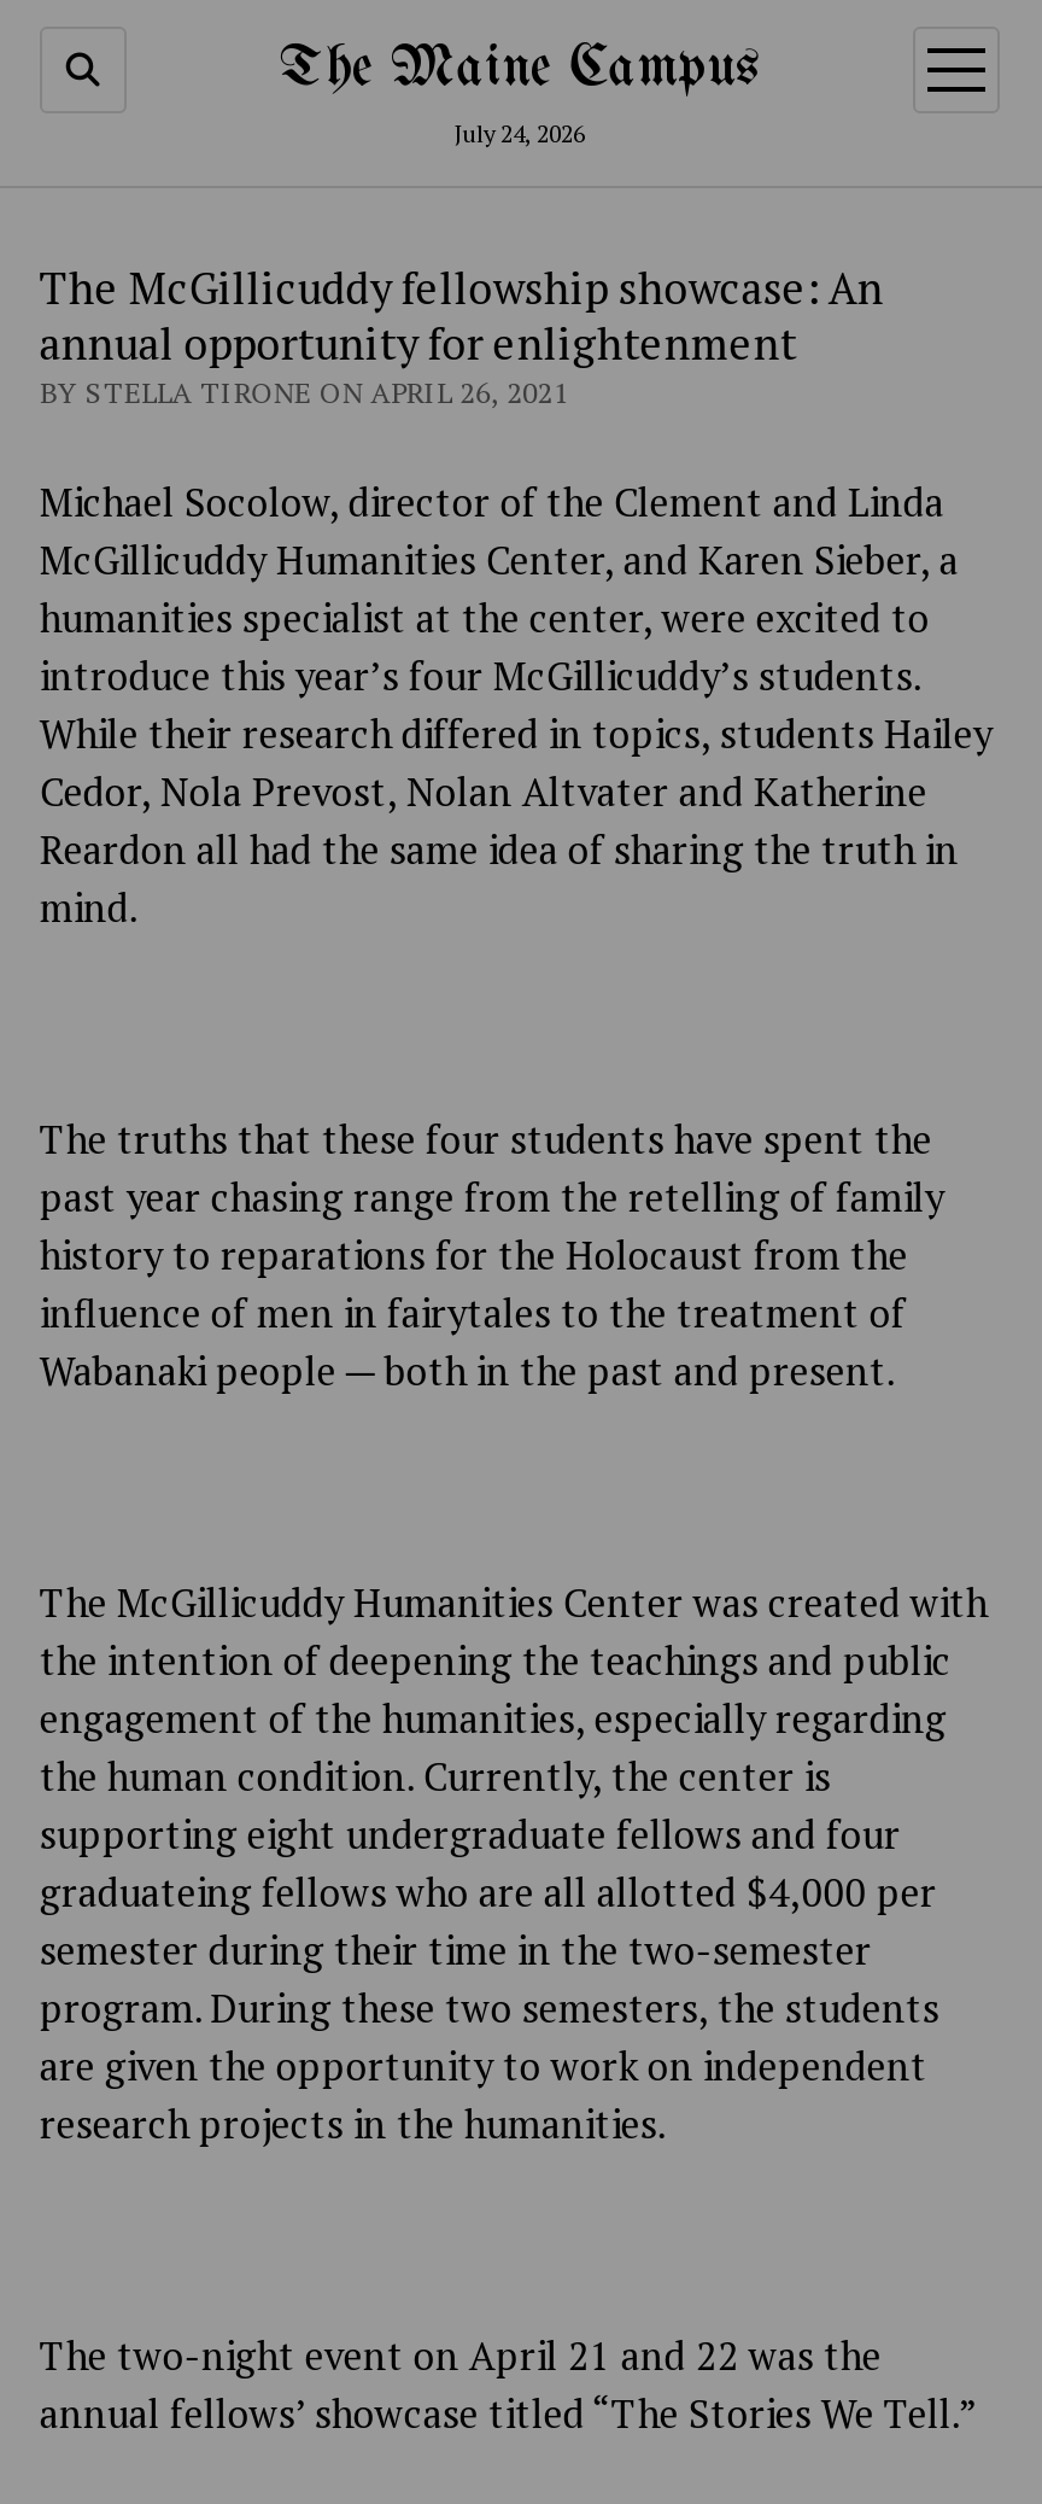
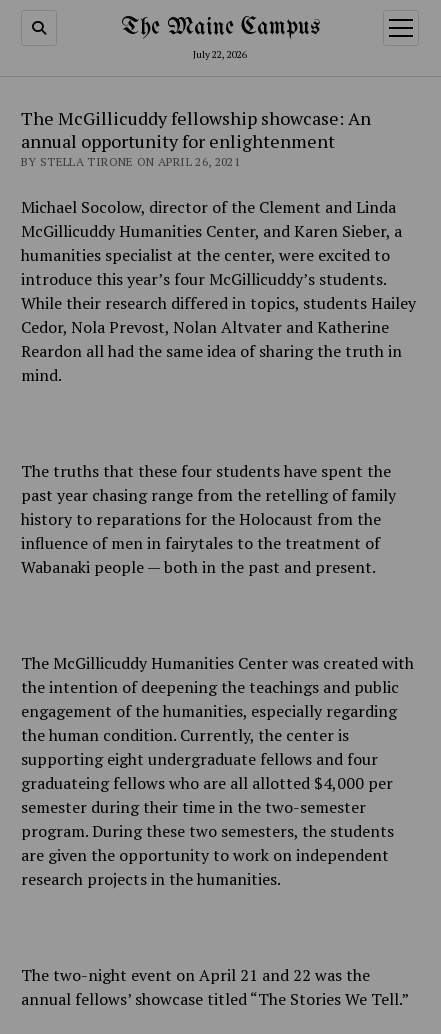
[455,118,585,150] July 24, 2026 -> [193,48,247,61] July 22, 2026

